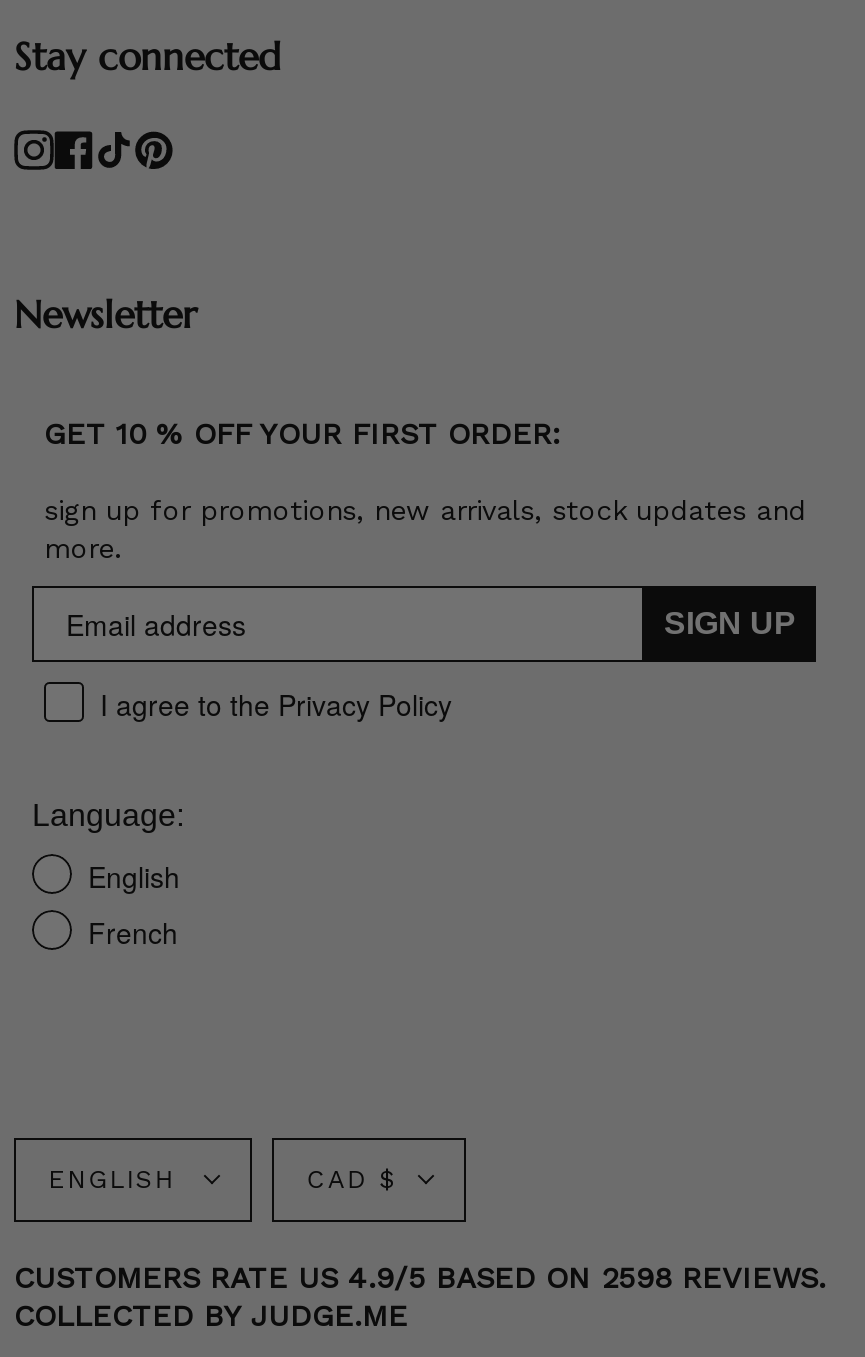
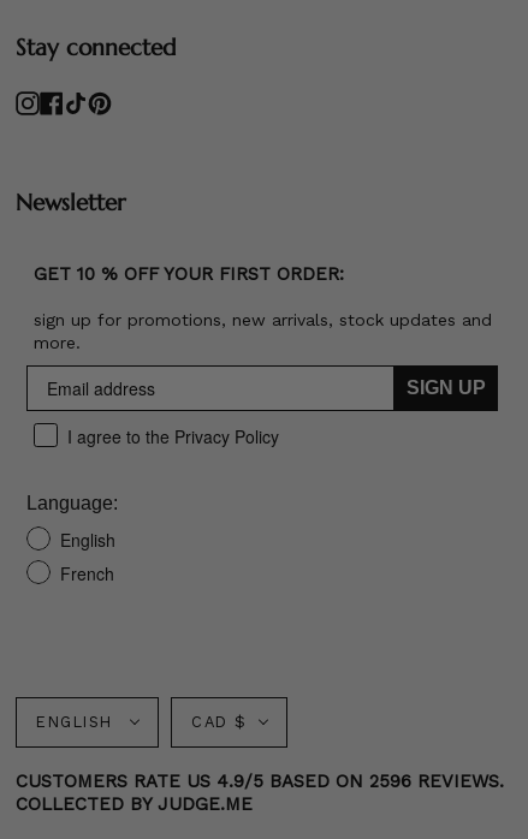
[14,1260,826,1296] CUSTOMERS RATE US 4.9/5 BASED ON 2598 REVIEWS. -> [16,771,504,792] CUSTOMERS RATE US 4.9/5 BASED ON 2596 REVIEWS.

